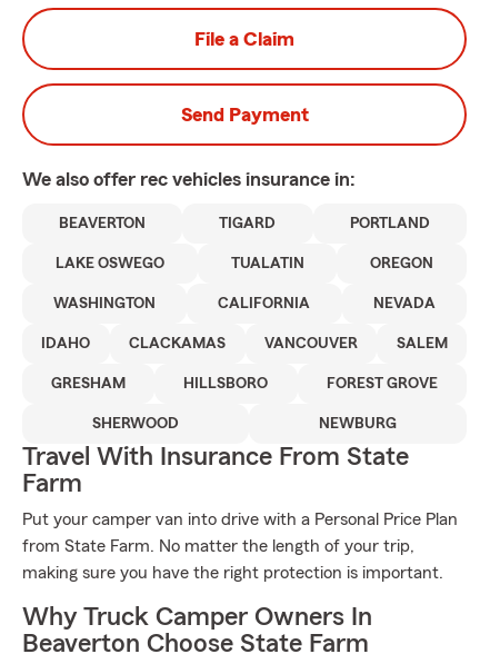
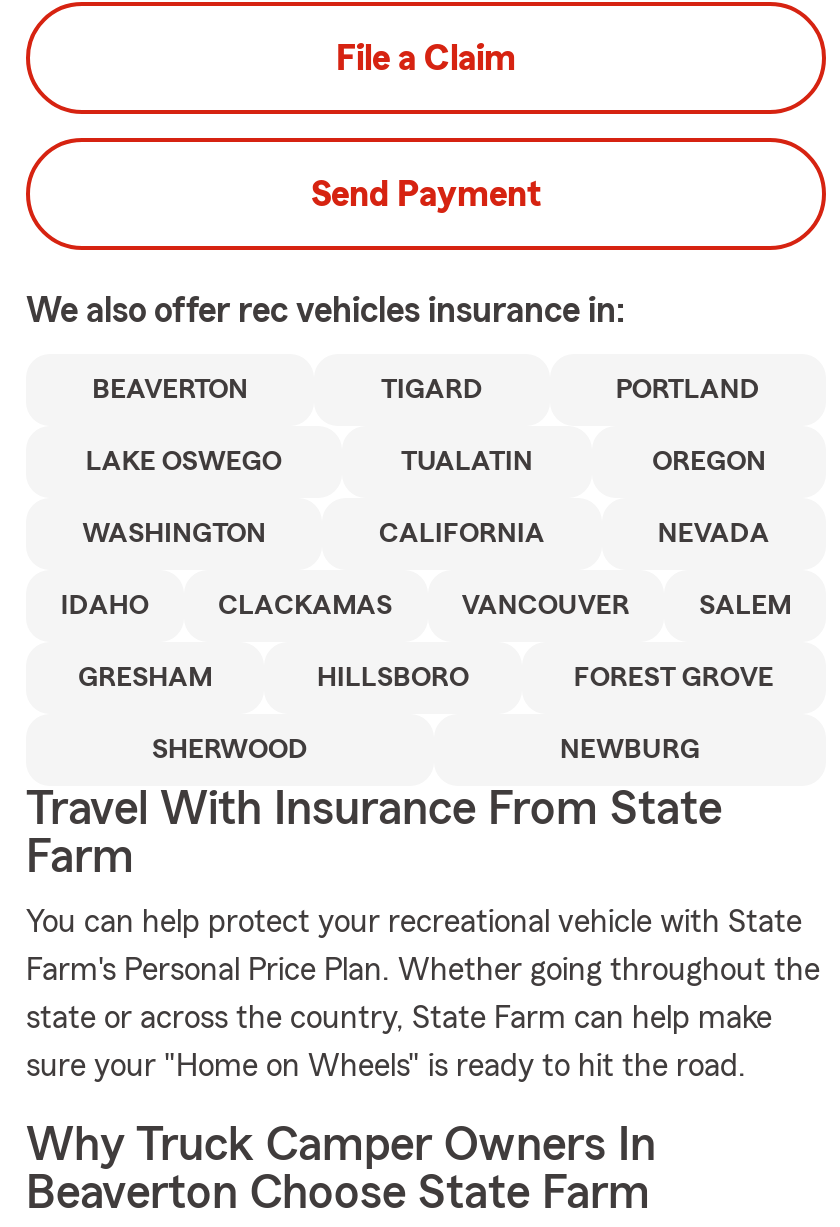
[22,511,458,582] Put your camper van into drive with a Personal Price Plan | from State Farm. No matter the length of your trip, | making sure you have the right protection is important. -> [26,906,820,1082] You can help protect your recreational vehicle with State | Farm's Personal Price Plan. Whether going throughout the | state or across the country, State Farm can help make | sure your "Home on Wheels" is ready to hit the road.

